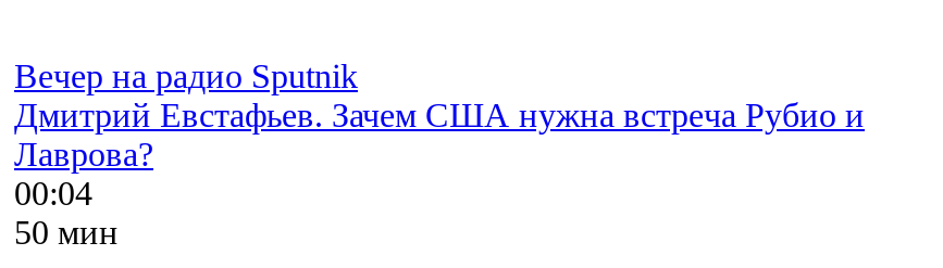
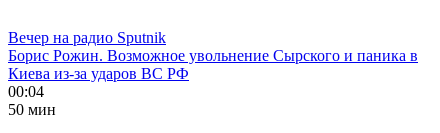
[14,97,865,173] Дмитрий Евстафьев. Зачем США нужна встреча Рубио и | Лаврова? -> [8,47,418,82] Борис Рожин. Возможное увольнение Сырского и паника в | Киева из-за ударов ВС РФ

